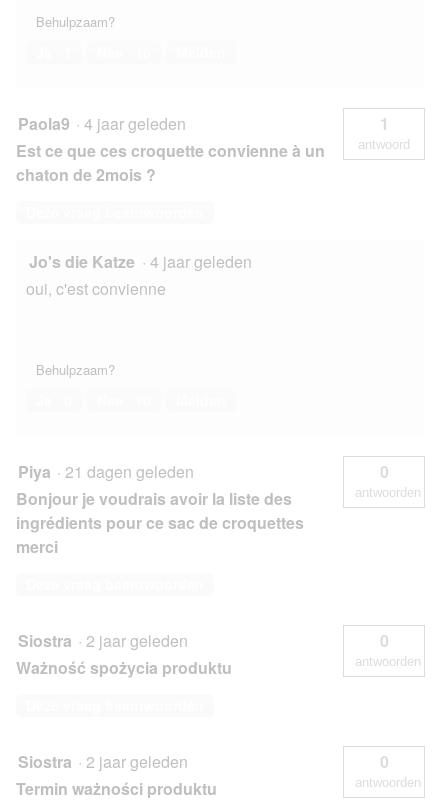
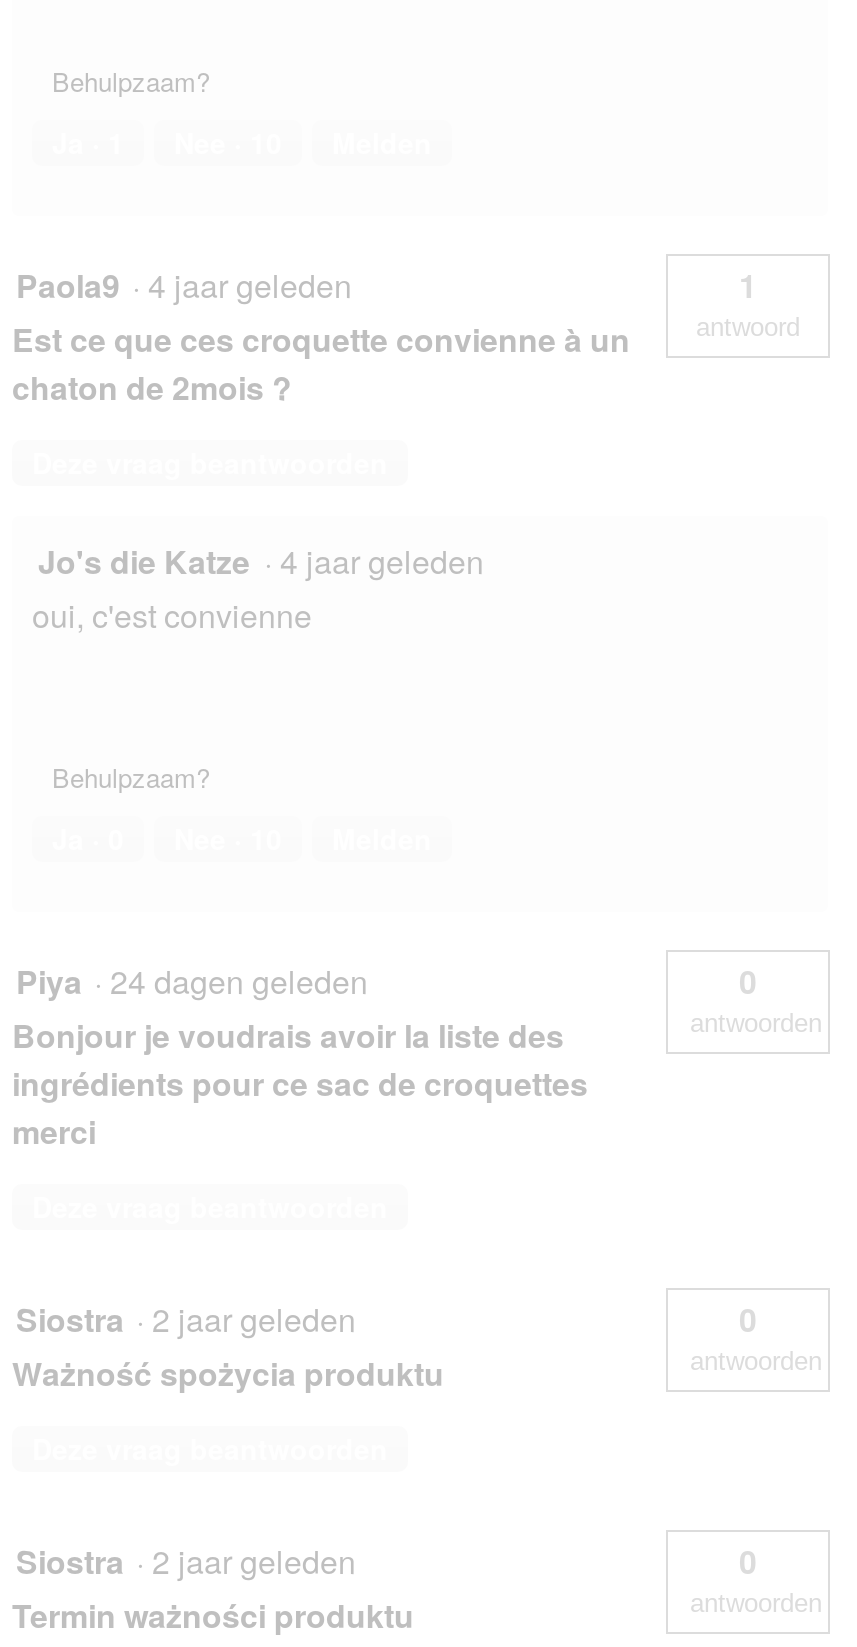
[18,460,202,483] Piya · 21 dagen geleden -> [16,958,384,1004] Piya · 24 dagen geleden

